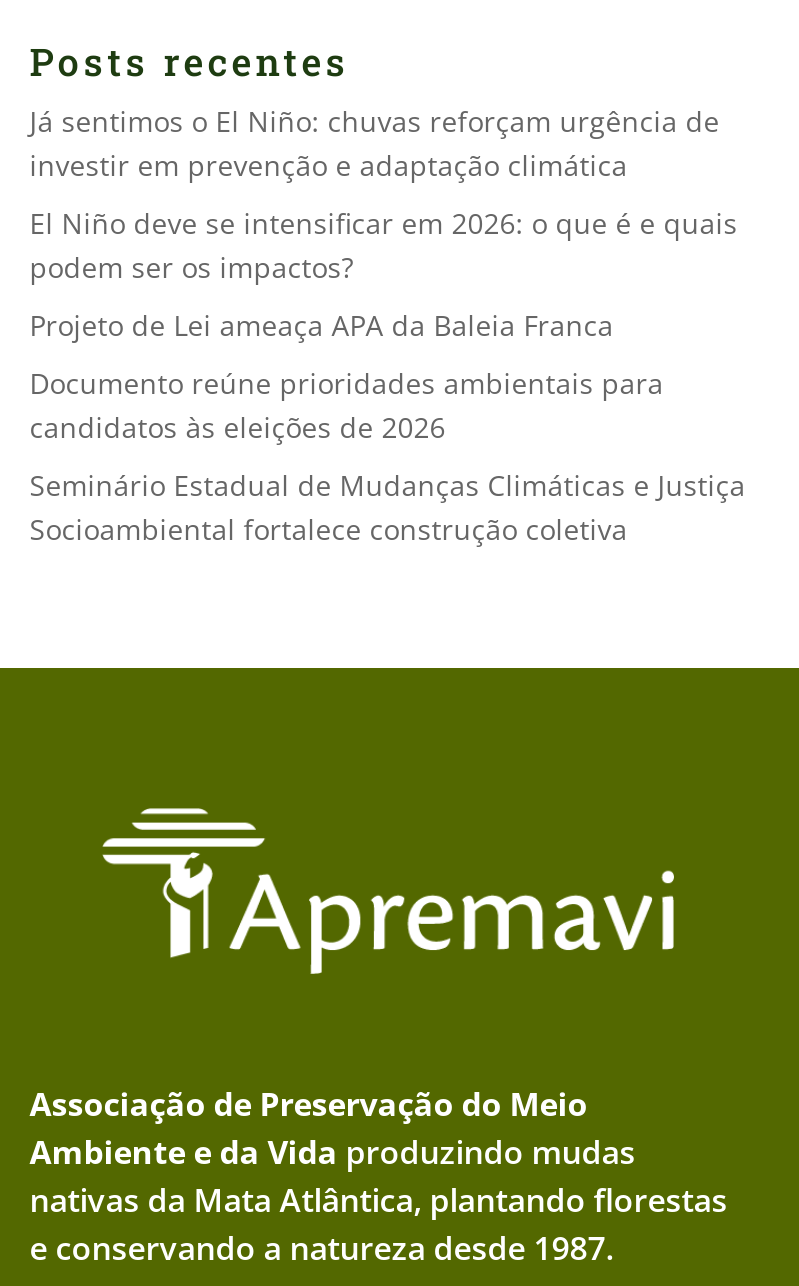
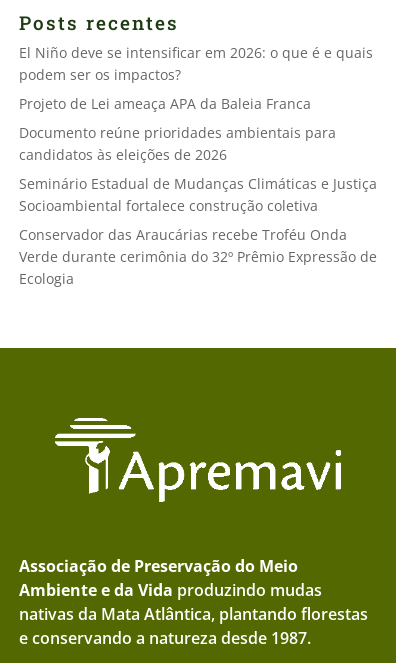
[30,102,720,184] Já sentimos o El Niño: chuvas reforçam urgência de | investir em prevenção e adaptação climática -> none
moved [30,204,746,548] -> [19,43,377,215]: El Niño deve se intensificar em 2026: o que é e quais | podem ser os impactos? | Projeto de Lei ameaça APA da Baleia Franca | Documento reúne prioridades ambientais para | candidatos às eleições de 2026 | Seminário Estadual de Mudanças Climáticas e Justiça | Socioambiental fortalece construção coletiva
none -> [19,225,377,288] Conservador das Araucárias recebe Troféu Onda | Verde durante cerimônia do 32º Prêmio Expressão de | Ecologia

